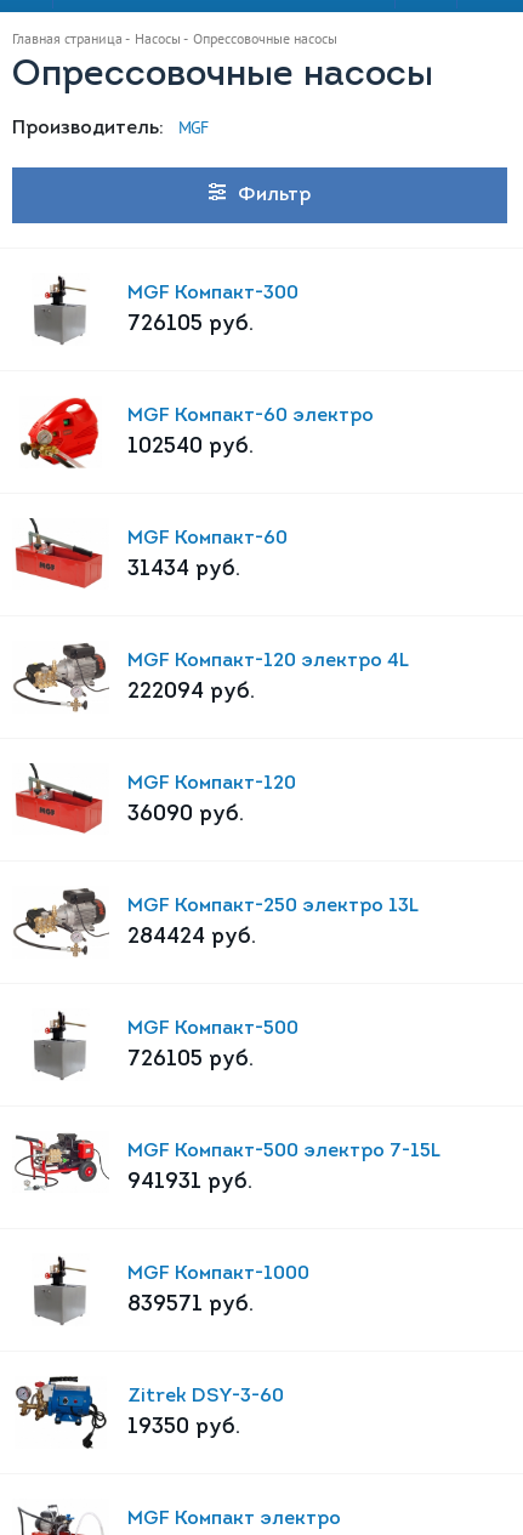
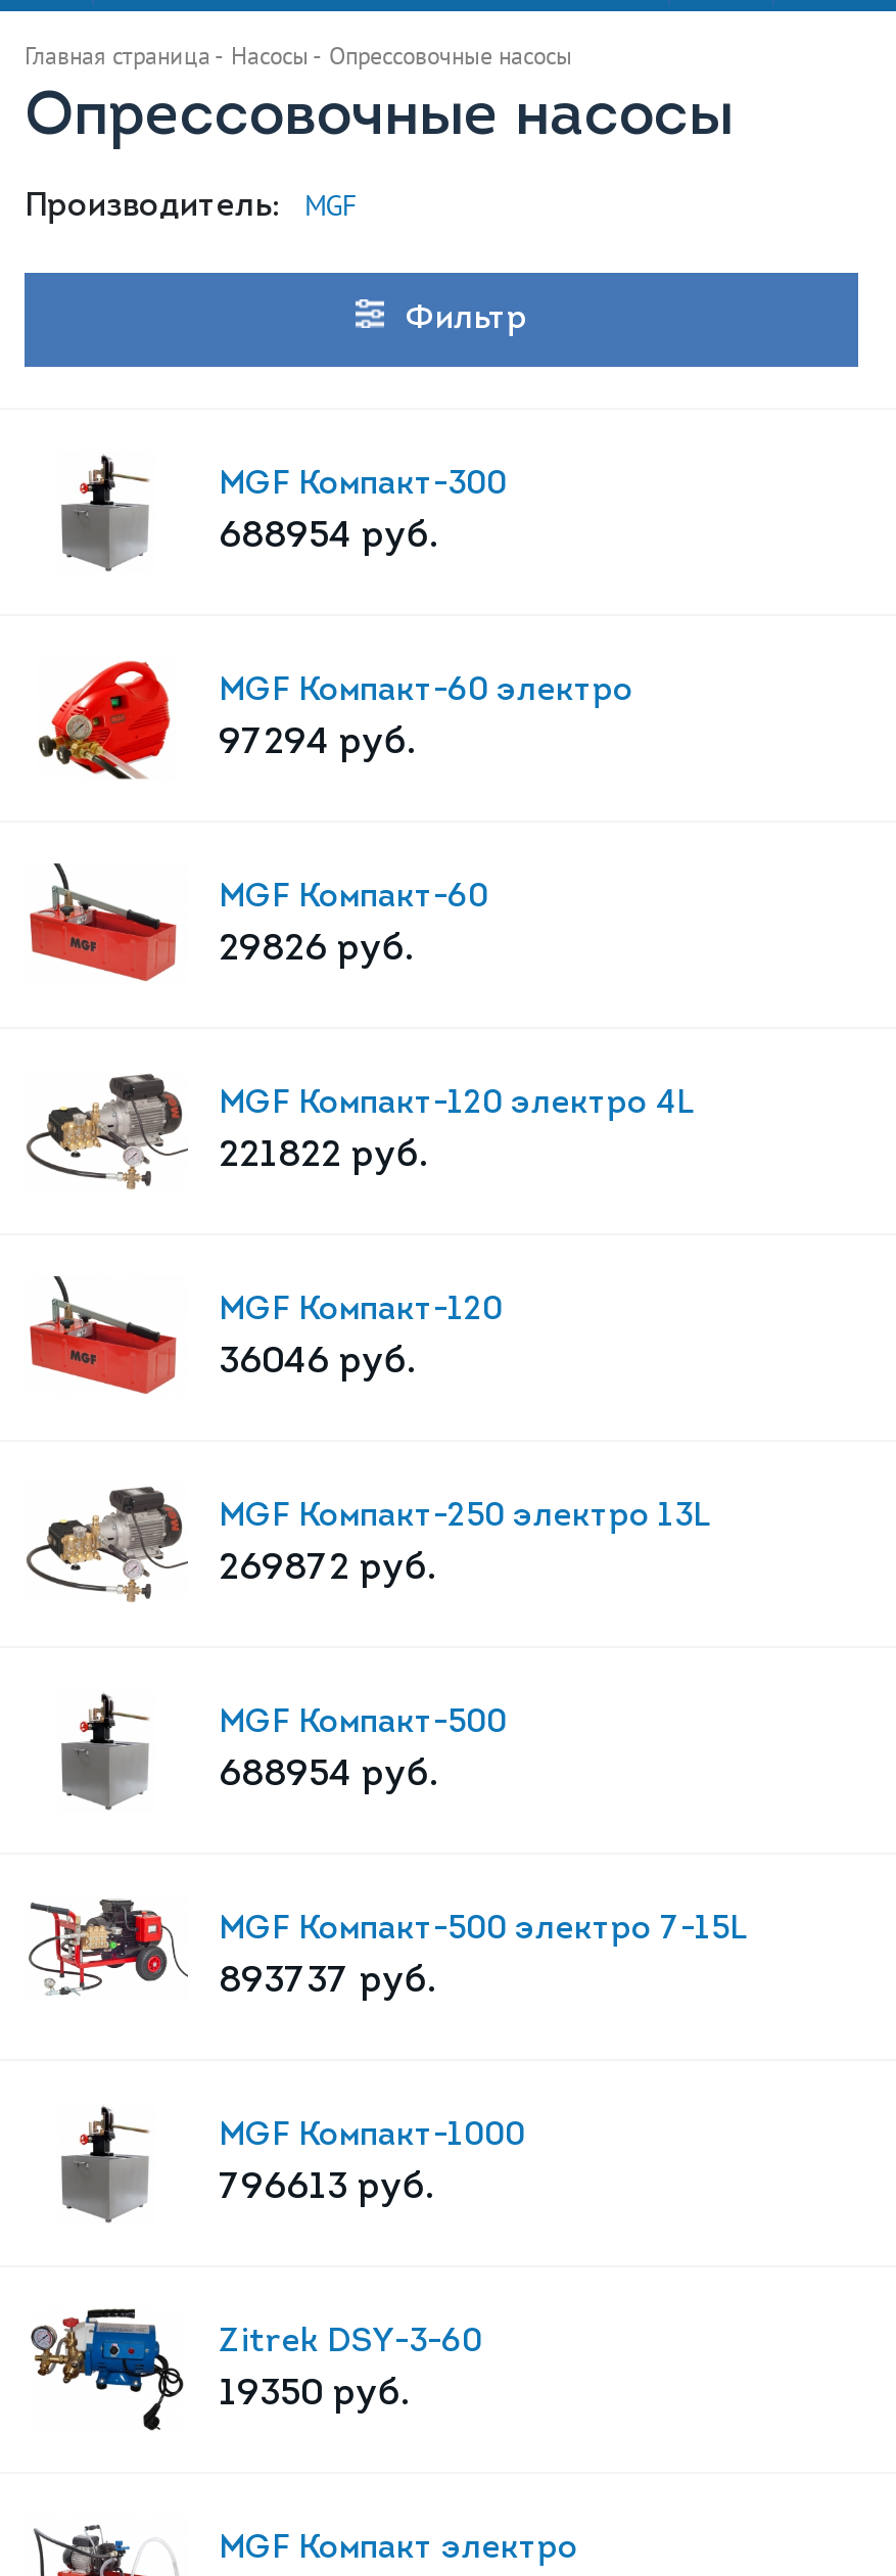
[127,313,254,336] 726105 руб. -> [219,517,437,556] 688954 руб.
[127,435,254,458] 102540 руб. -> [219,724,415,762] 97294 руб.
[127,558,240,581] 31434 руб. -> [219,930,413,969] 29826 руб.
[127,680,255,703] 222094 руб. -> [219,1136,427,1175] 221822 руб.
[127,803,244,826] 36090 руб. -> [219,1343,415,1382] 36046 руб.
[127,925,256,948] 284424 руб. -> [219,1549,435,1588] 269872 руб.
[127,1048,254,1071] 726105 руб. -> [219,1756,437,1795] 688954 руб.
[127,1170,252,1194] 941931 руб. -> [219,1962,435,2001] 893737 руб.
[127,1293,254,1316] 839571 руб. -> [219,2168,433,2207] 796613 руб.

